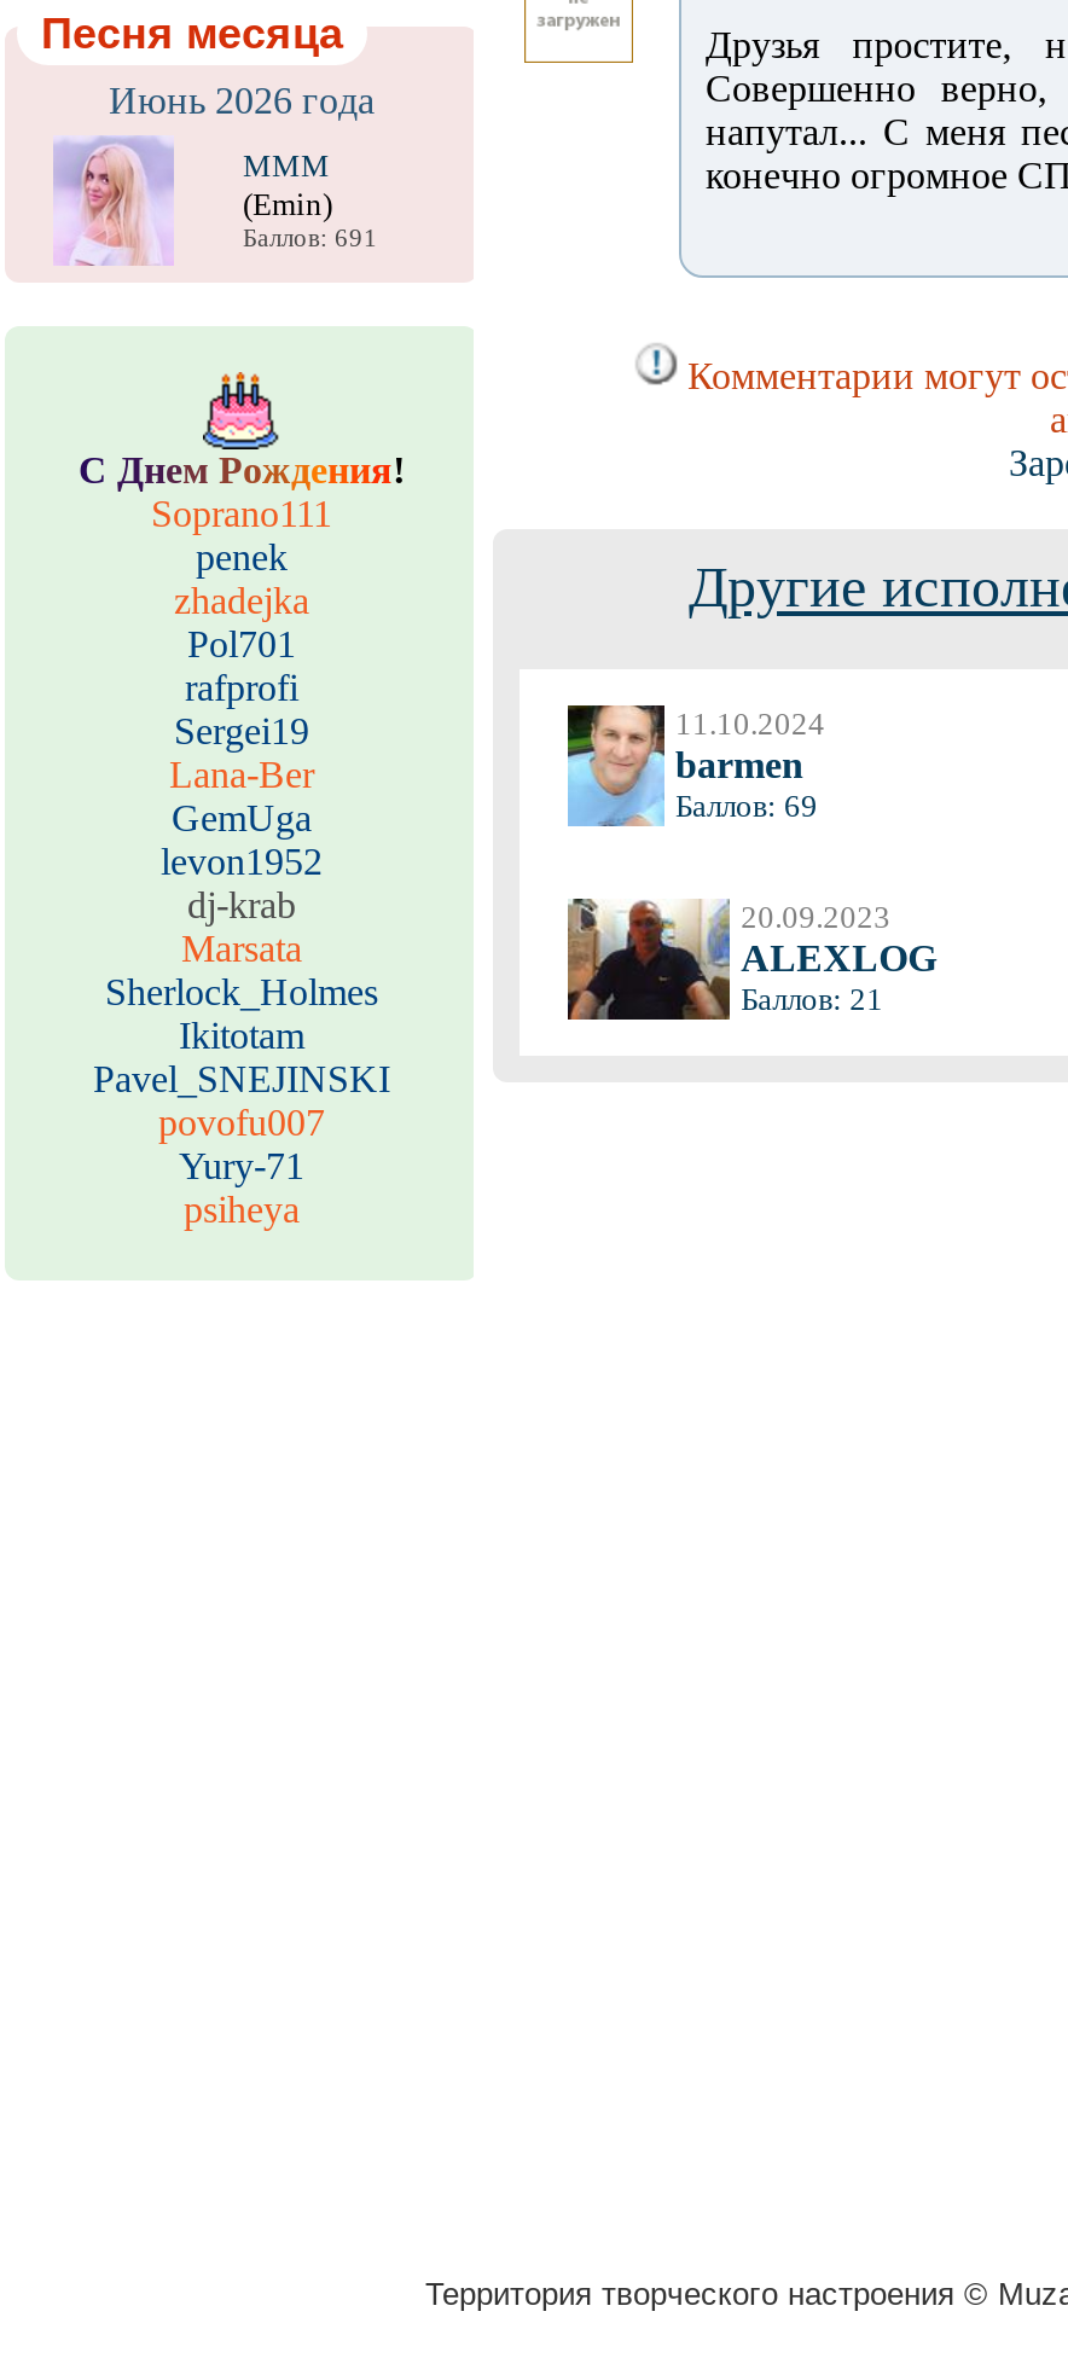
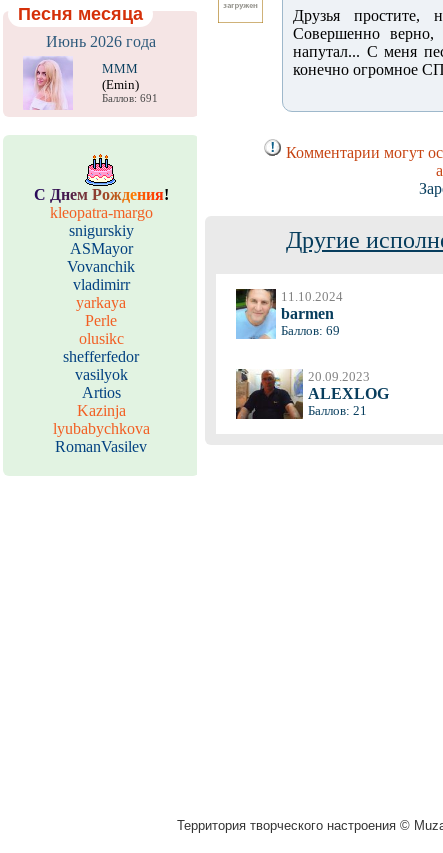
[93,493,390,1230] Soprano111 | penek | zhadejka | Pol701 | rafprofi | Sergei19 | Lana-Ber | GemUga | levon1952 | dj-krab | Marsata | Sherlock_Holmes | Ikitotam | Pavel_SNEJINSKI | povofu007 | Yury-71 | psiheya -> [49,204,152,455] kleopatra-margo | snigurskiy | ASMayor | Vovanchik | vladimirr | yarkaya | Perle | olusikc | shefferfedor | vasilyok | Artios | Kazinja | lyubabychkova | RomanVasilev

